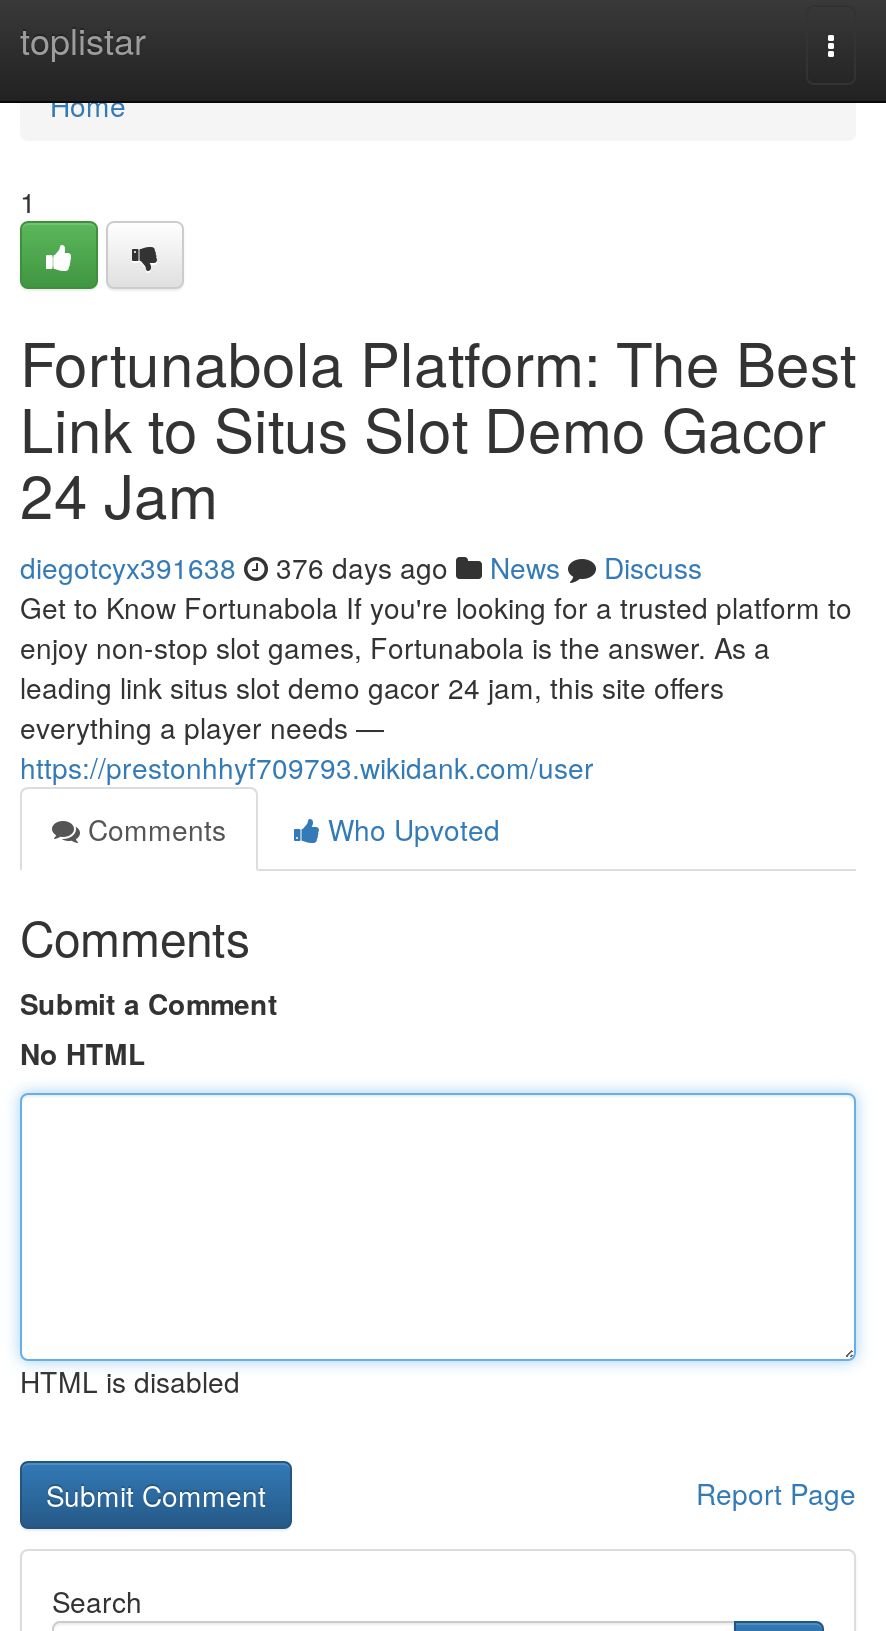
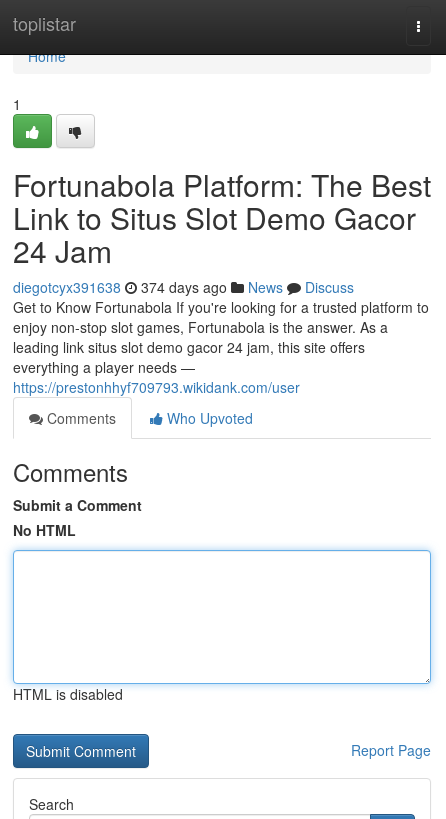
[20,547,702,587] diegotcyx391638 376 days ago News Discuss -> [13,277,354,297] diegotcyx391638 374 days ago News Discuss

